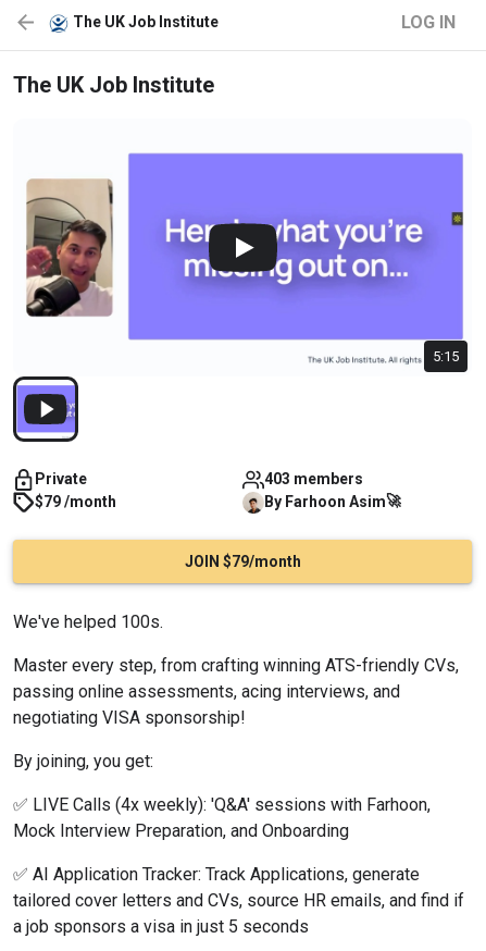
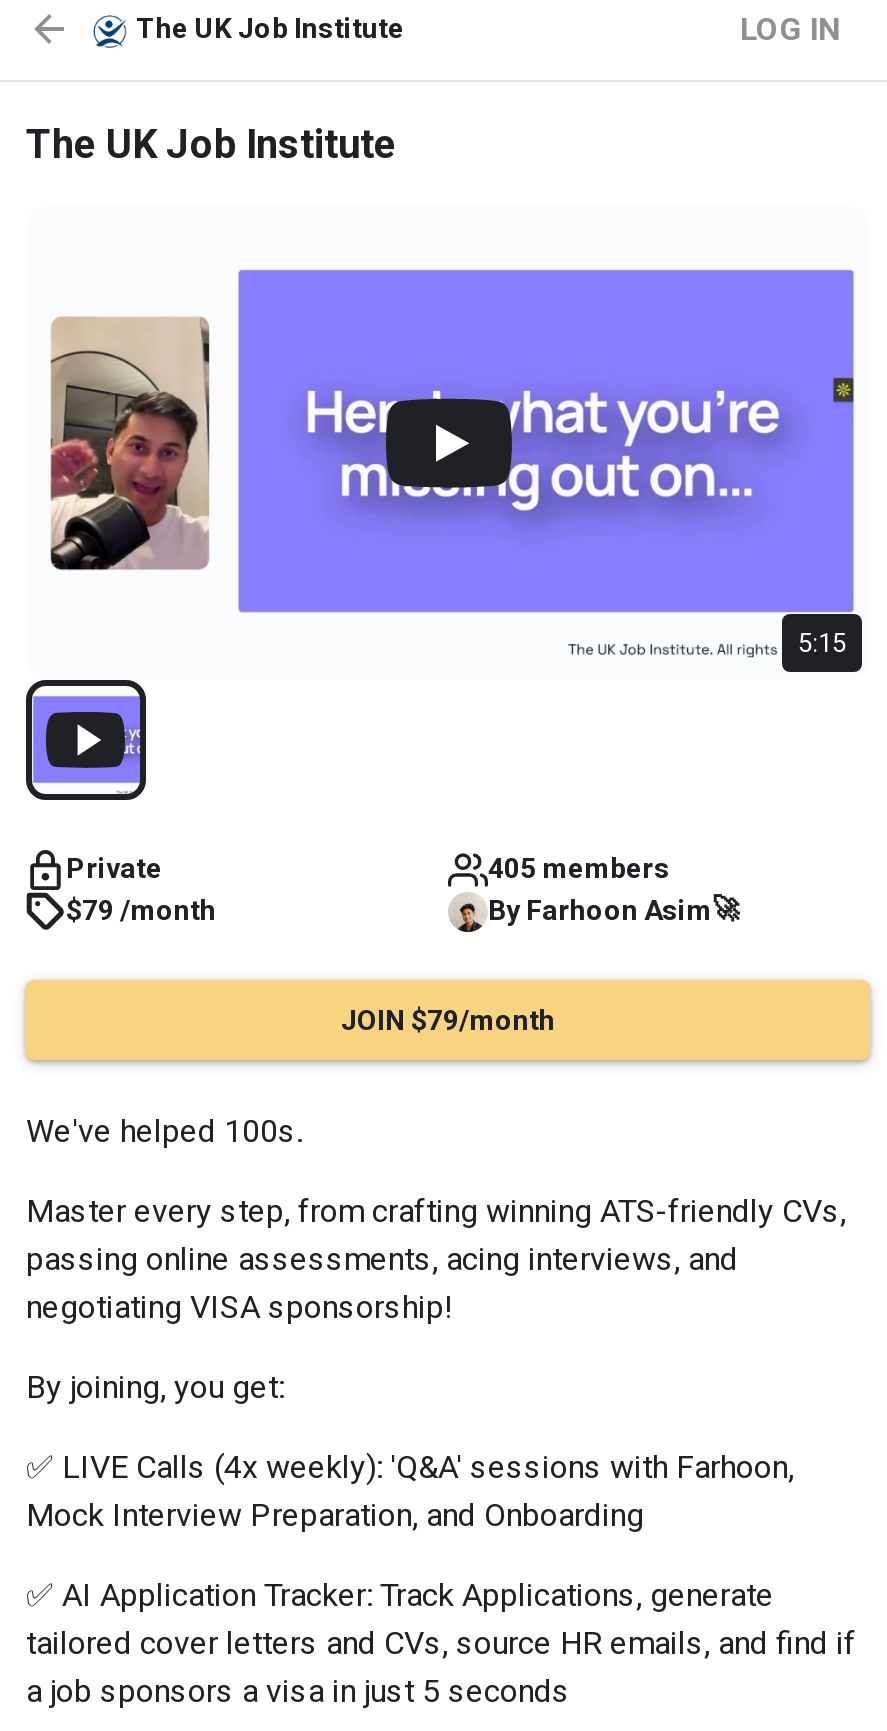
[264,470,363,488] 403 members -> [488,853,670,885] 405 members

